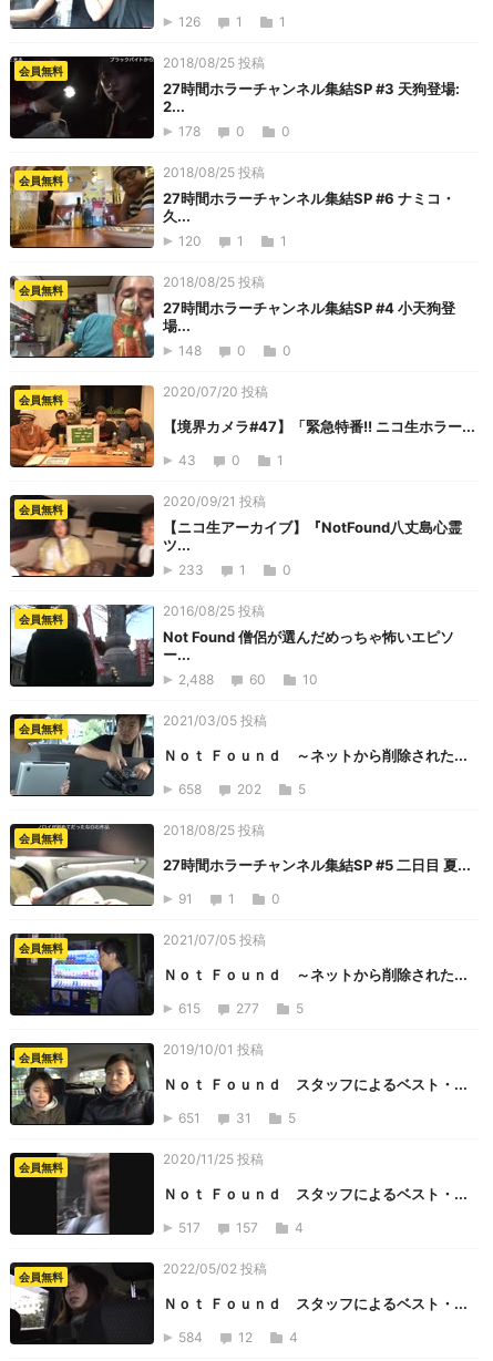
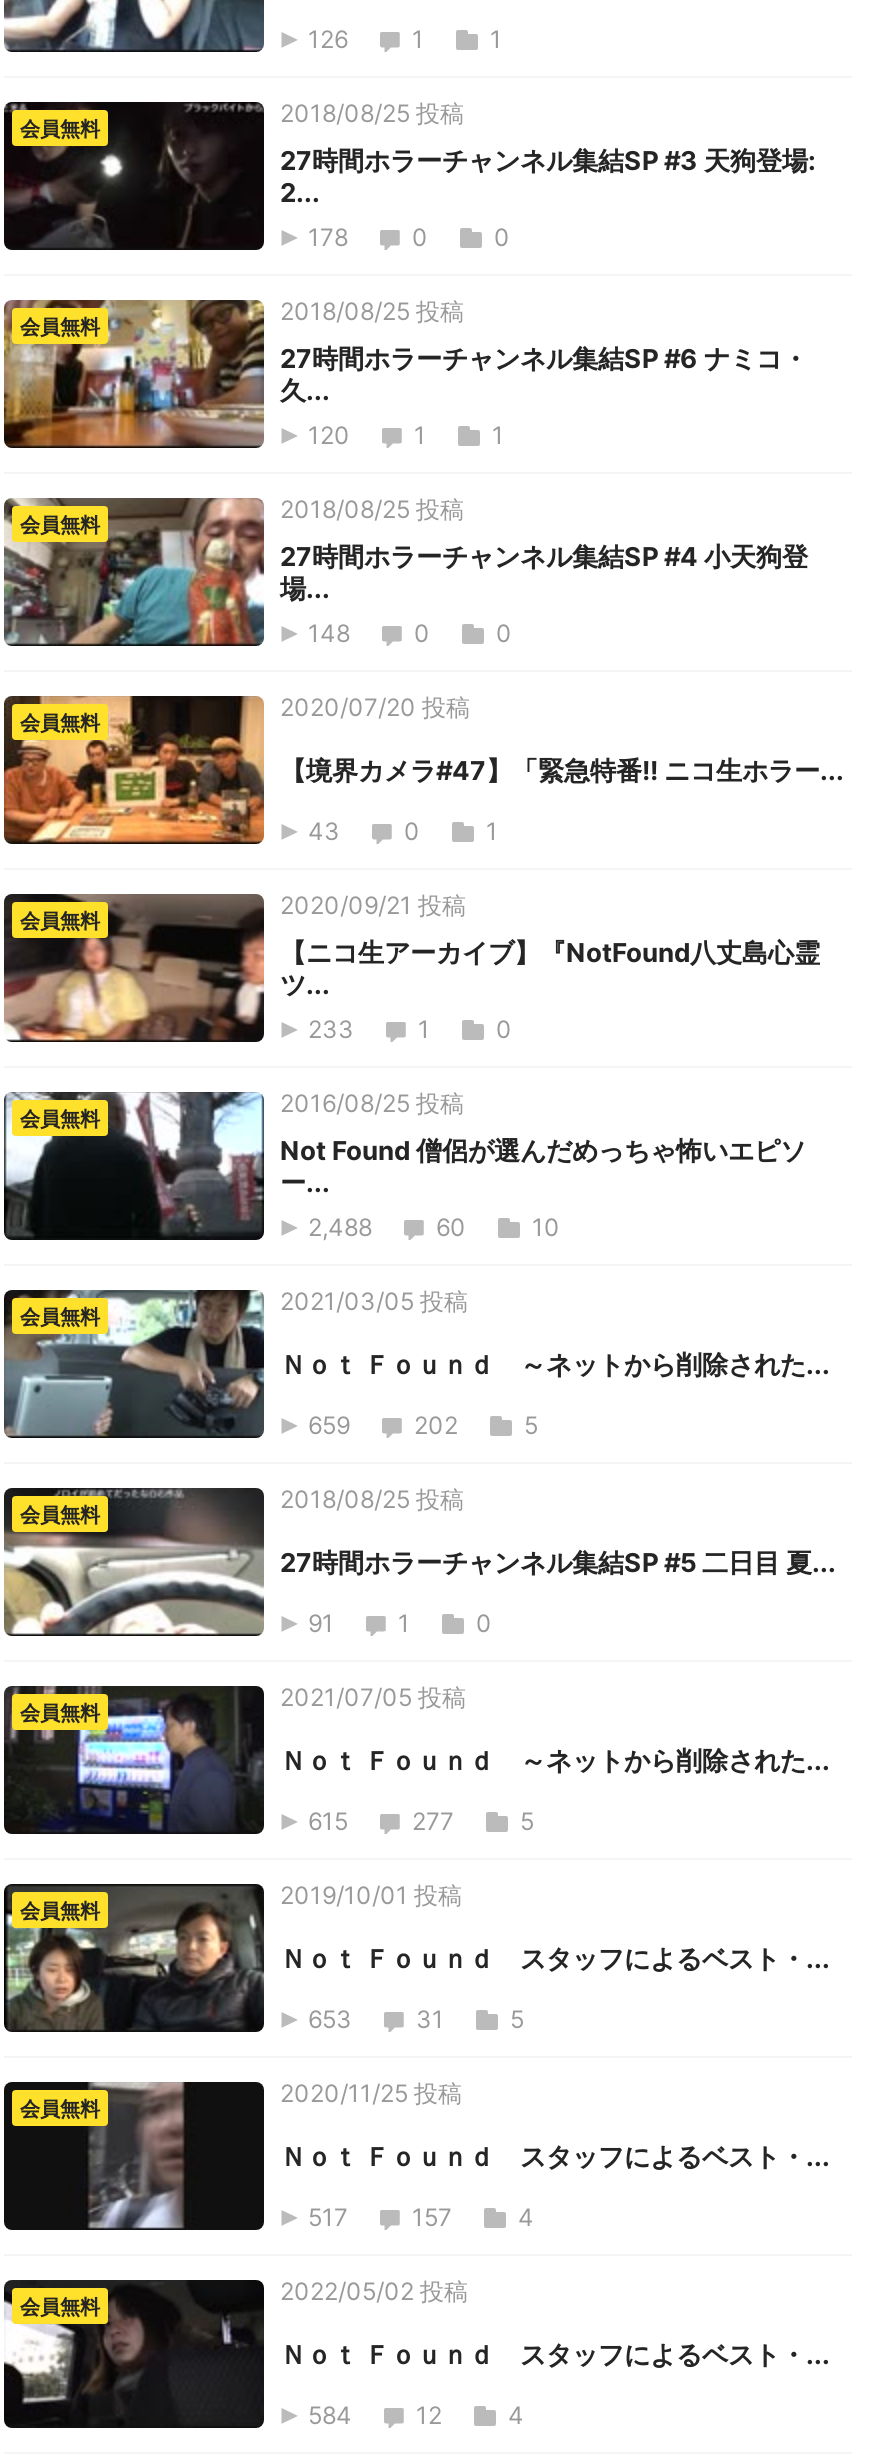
[178,781,202,797] 658 -> [308,1410,350,1440] 659
[178,1110,201,1126] 651 -> [308,2004,352,2034] 653

